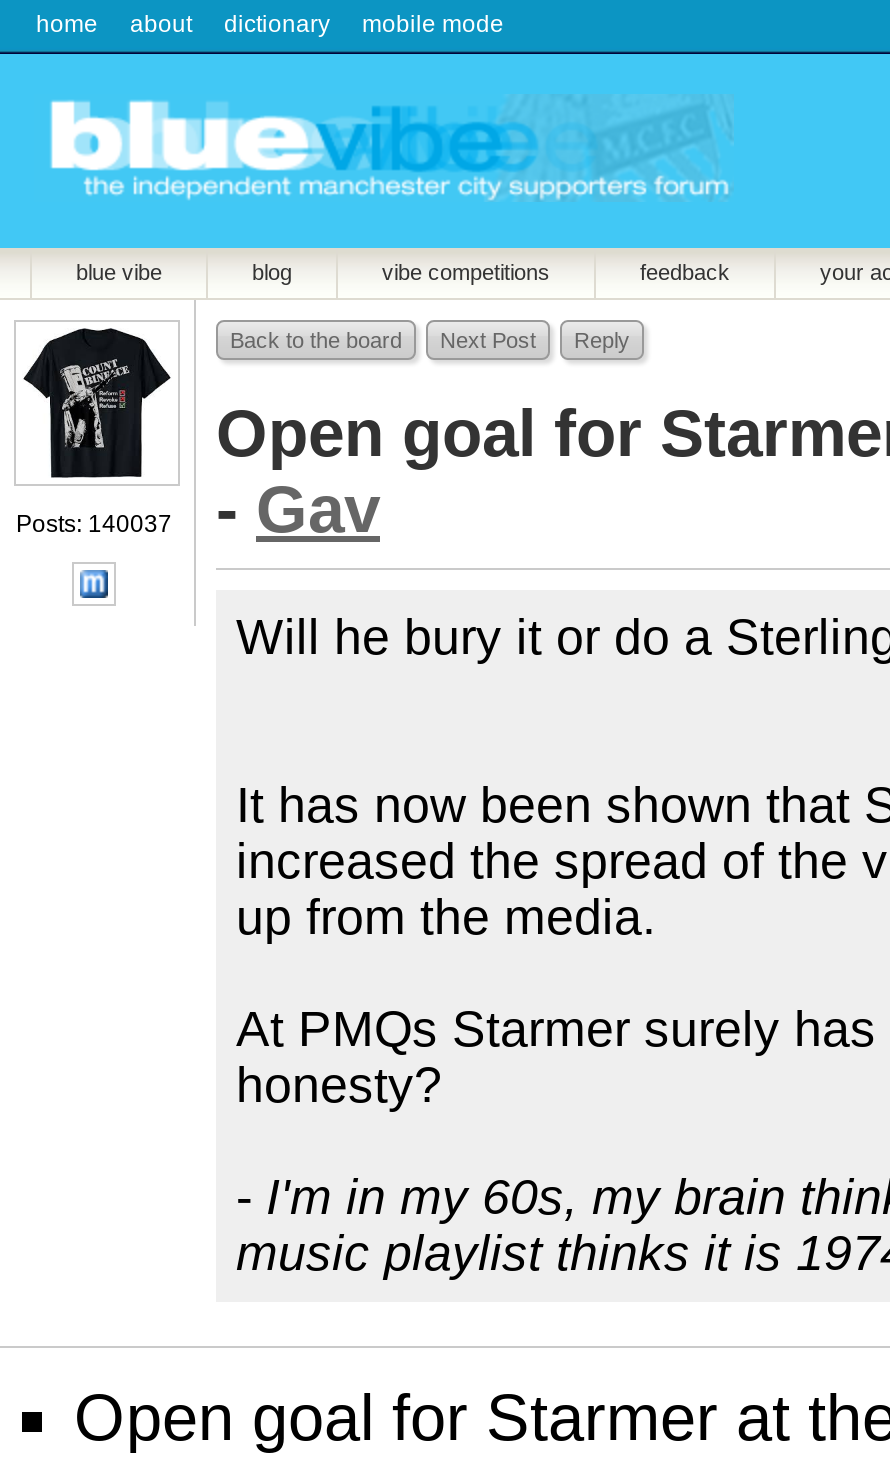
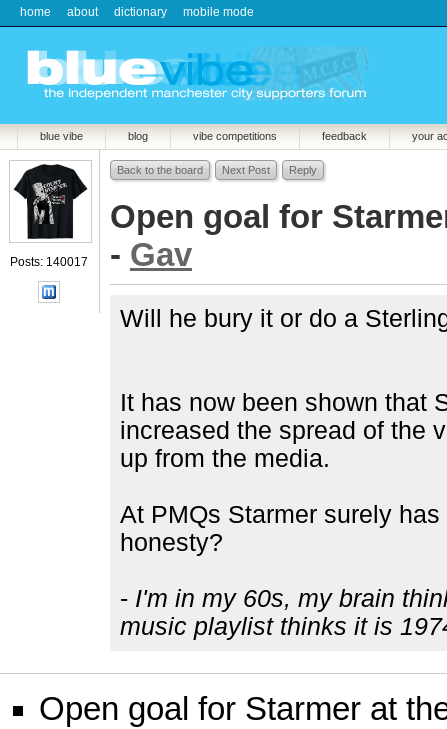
[16,472,380,546] Posts: 140037 - Gav -> [10,236,192,273] Posts: 140017 - Gav

